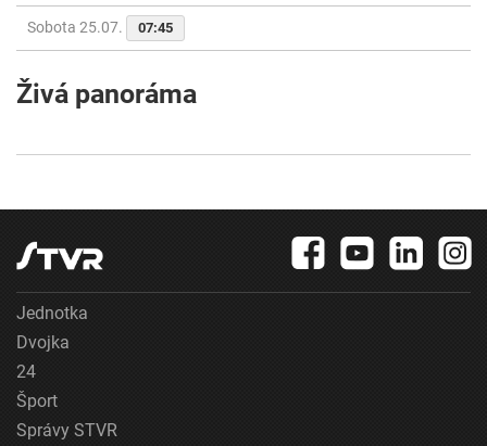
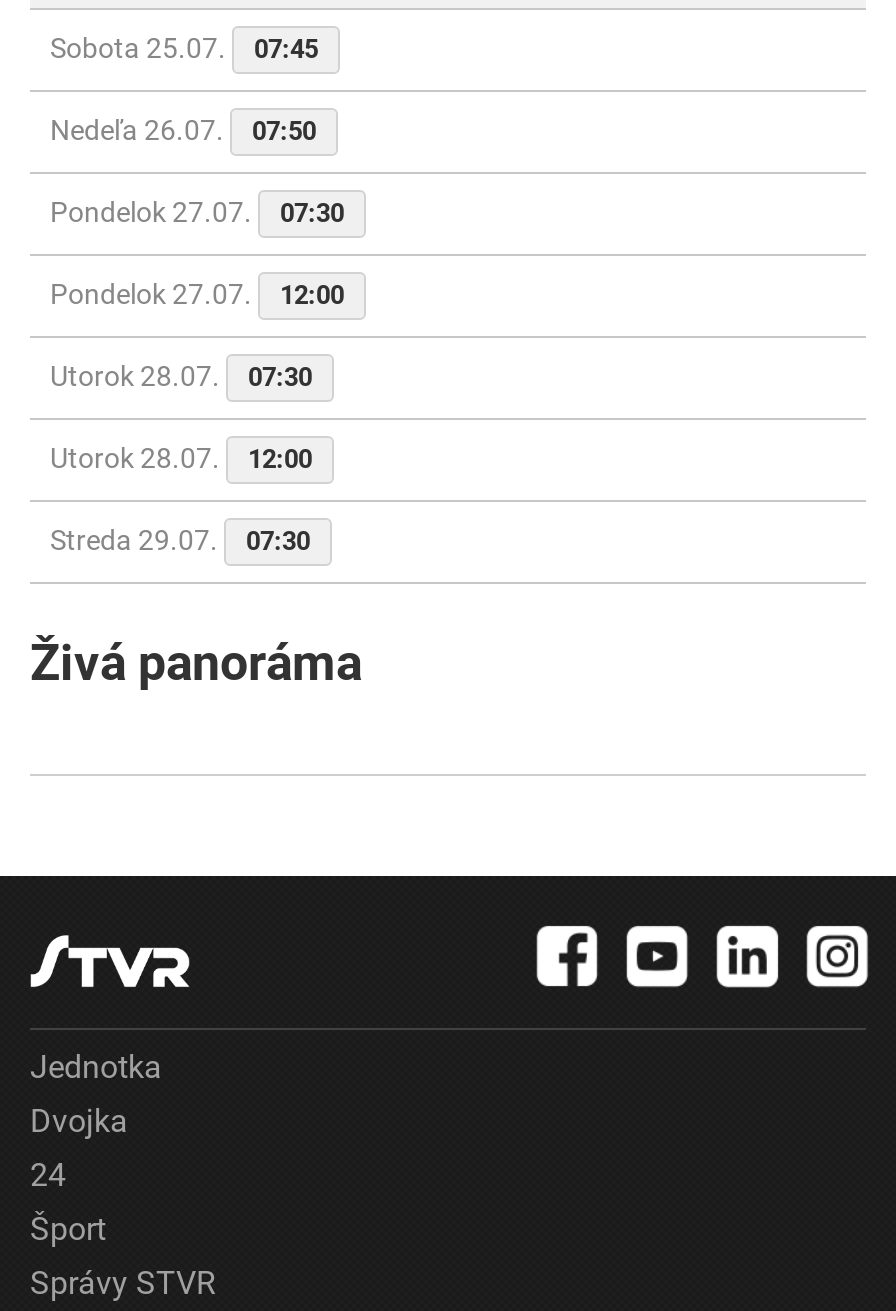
none -> [50,115,344,557] Nedeľa 26.07. | 07:50 | Pondelok 27.07. | 07:30 | Pondelok 27.07. | 12:00 | Utorok 28.07. | 07:30 | Utorok 28.07. | 12:00 | Streda 29.07. | 07:30

